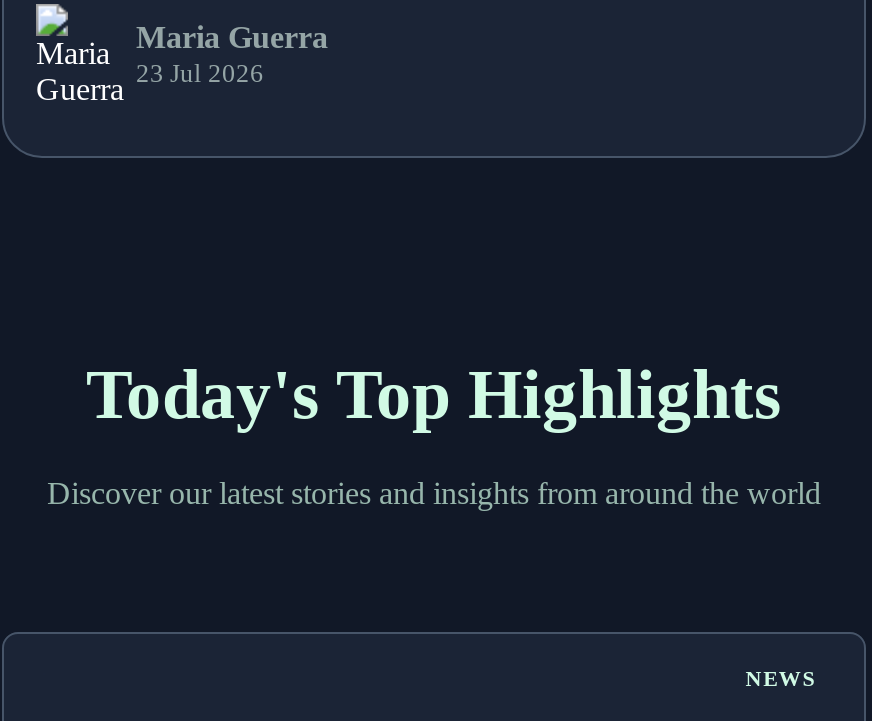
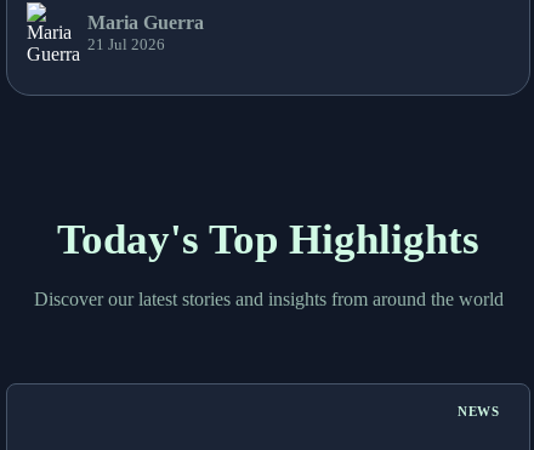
[136,61,264,89] 23 Jul 2026 -> [87,37,165,54] 21 Jul 2026

